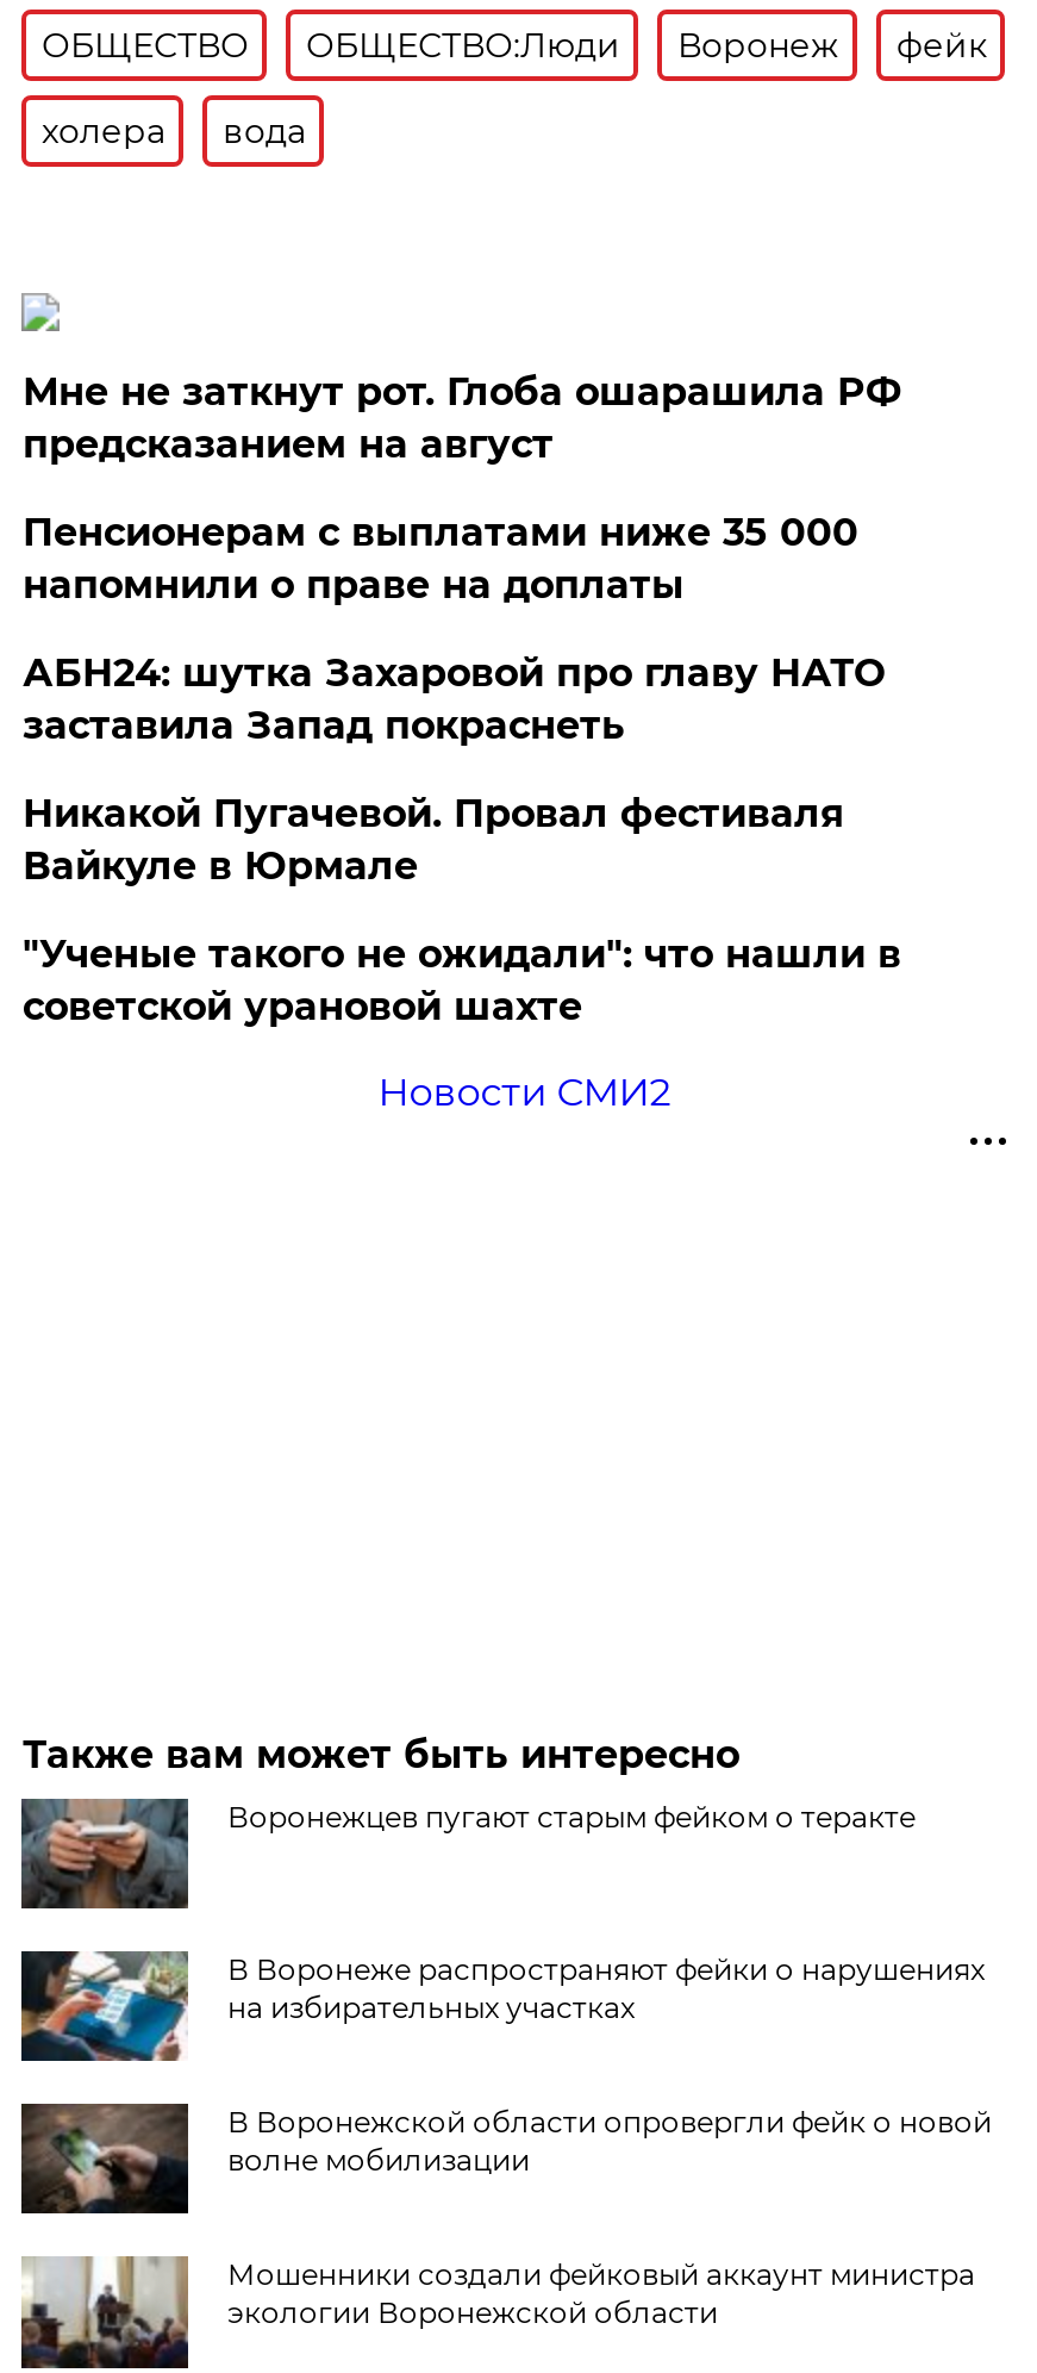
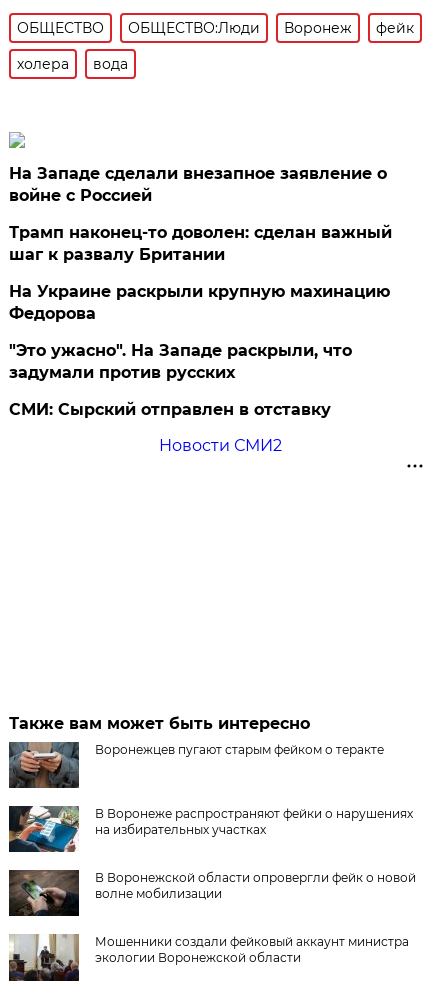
[22,369,901,467] Мне не заткнут рот. Глоба ошарашила РФ | предсказанием на август -> [9,164,387,205] На Западе сделали внезапное заявление о | войне с Россией
[22,510,858,608] Пенсионерам с выплатами ниже 35 000 | напомнили о праве на доплаты -> [9,223,392,264] Трамп наконец-то доволен: сделан важный | шаг к развалу Британии
[22,650,884,748] АБН24: шутка Захаровой про главу НАТО | заставила Запад покраснеть -> [9,282,390,323] На Украине раскрыли крупную махинацию | Федорова
[22,791,844,889] Никакой Пугачевой. Провал фестиваля | Вайкуле в Юрмале -> [9,341,352,382] "Это ужасно". На Западе раскрыли, что | задумали против русских
[22,932,901,1029] "Ученые такого не ожидали": что нашли в | советской урановой шахте -> [9,400,331,419] СМИ: Сырский отправлен в отставку

